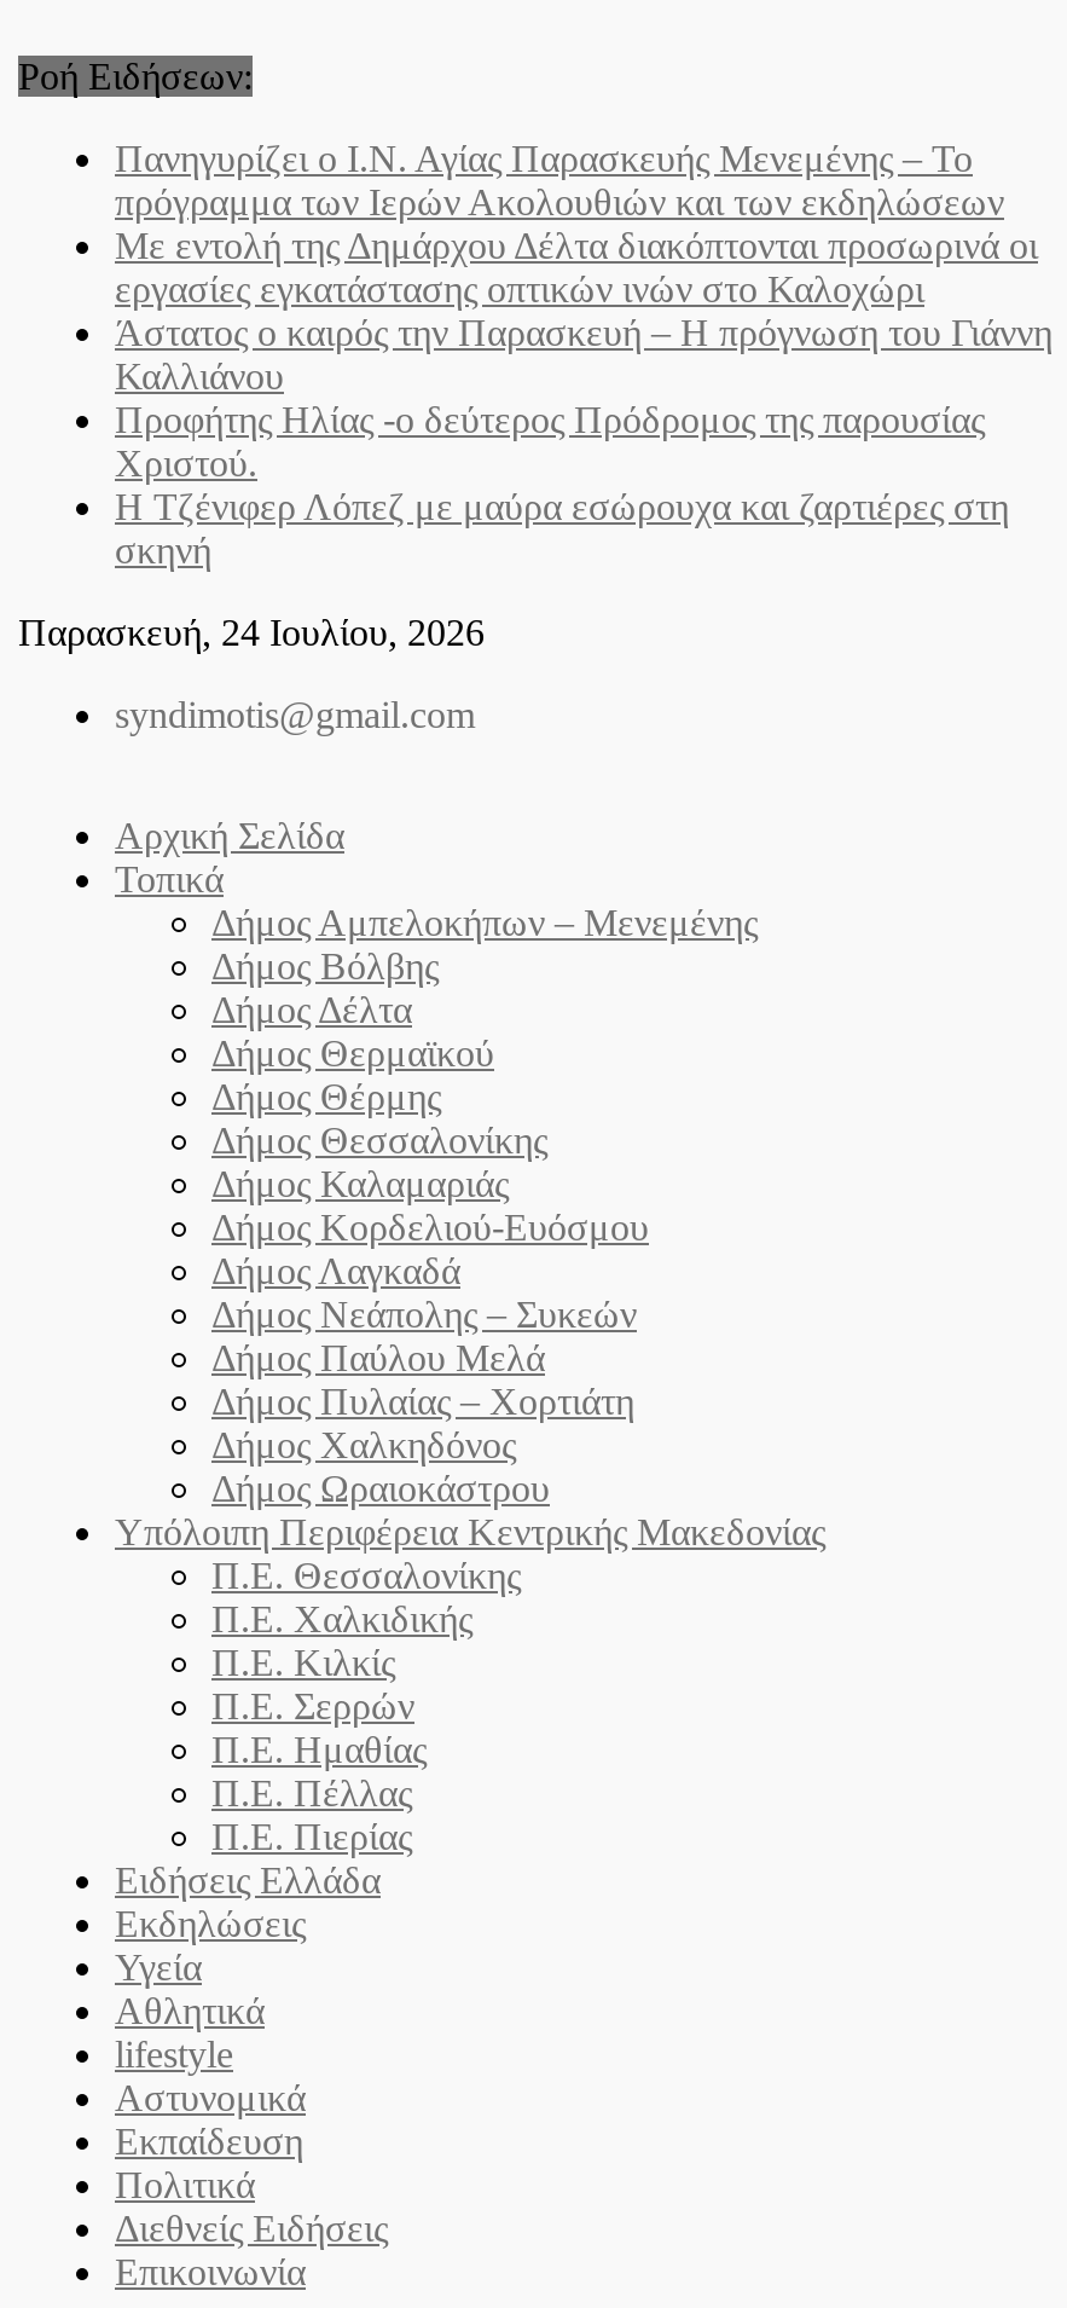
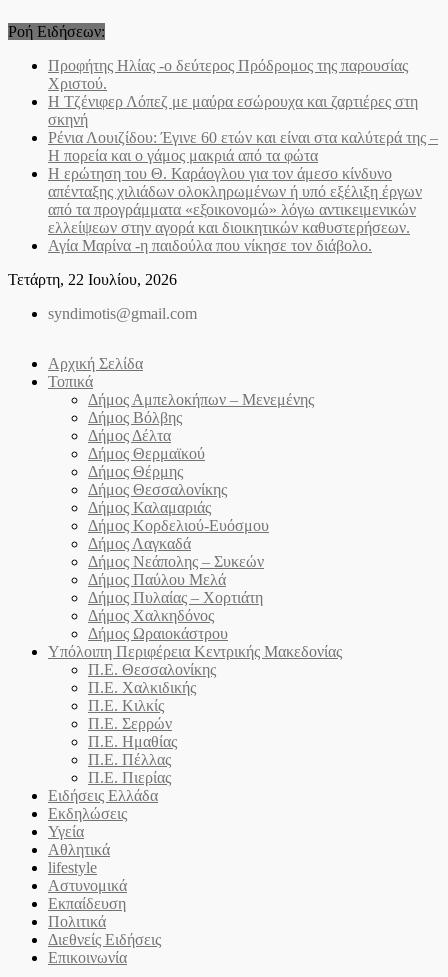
[115,138,1052,397] Πανηγυρίζει ο Ι.Ν. Αγίας Παρασκευής Μενεμένης – Το | πρόγραμμα των Ιερών Ακολουθιών και των εκδηλώσεων | Με εντολή της Δημάρχου Δέλτα διακόπτονται προσωρινά οι | εργασίες εγκατάστασης οπτικών ινών στο Καλοχώρι | Άστατος ο καιρός την Παρασκευή – Η πρόγνωση του Γιάννη | Καλλιάνου -> none
moved [115,399,1009,571] -> [48,57,418,128]: Προφήτης Ηλίας -ο δεύτερος Πρόδρομος της παρουσίας | Χριστού. | Η Τζένιφερ Λόπεζ με μαύρα εσώρουχα και ζαρτιέρες στη | σκηνή
[18,612,485,653] Παρασκευή, 24 Ιουλίου, 2026 -> [8,129,438,288] Ρένια Λουιζίδου: Έγινε 60 ετών και είναι στα καλύτερά της – | Η πορεία και ο γάμος μακριά από τα φώτα | Η ερώτηση του Θ. Καράογλου για τον άμεσο κίνδυνο | απένταξης χιλιάδων ολοκληρωμένων ή υπό εξέλιξη έργων | από τα προγράμματα «εξοικονομώ» λόγω αντικειμενικών | ελλείψεων στην αγορά και διοικητικών καθυστερήσεων. | Αγία Μαρίνα -η παιδούλα που νίκησε τον διάβολο. | Τετάρτη, 22 Ιουλίου, 2026

